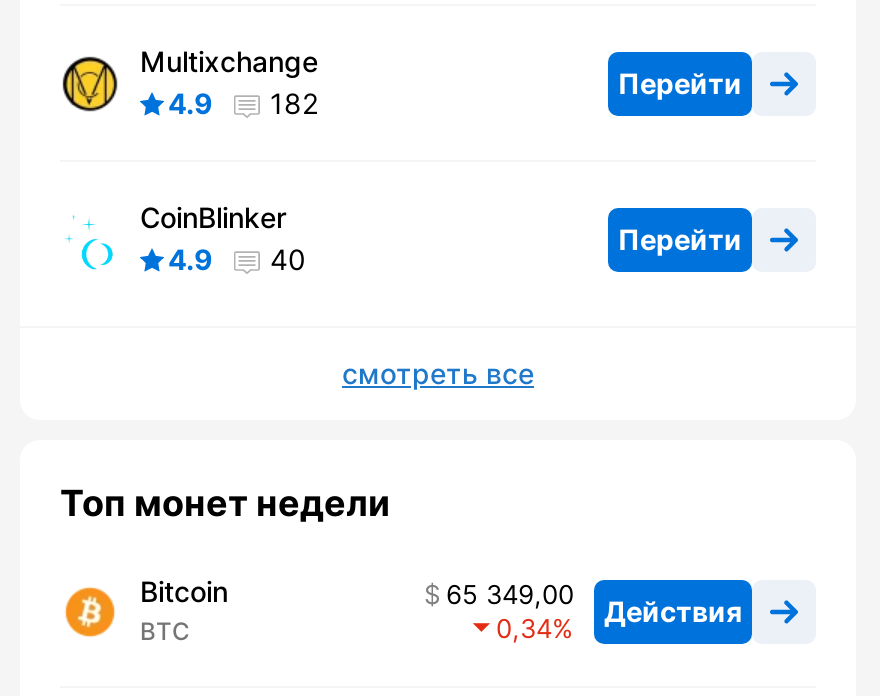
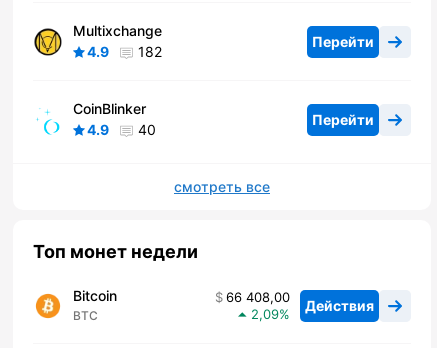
[446,579,742,628] 65 349,00 Действия -> [226,289,374,314] 66 408,00 Действия
[496,613,552,645] 0,34 -> [251,306,279,322] 2,09

